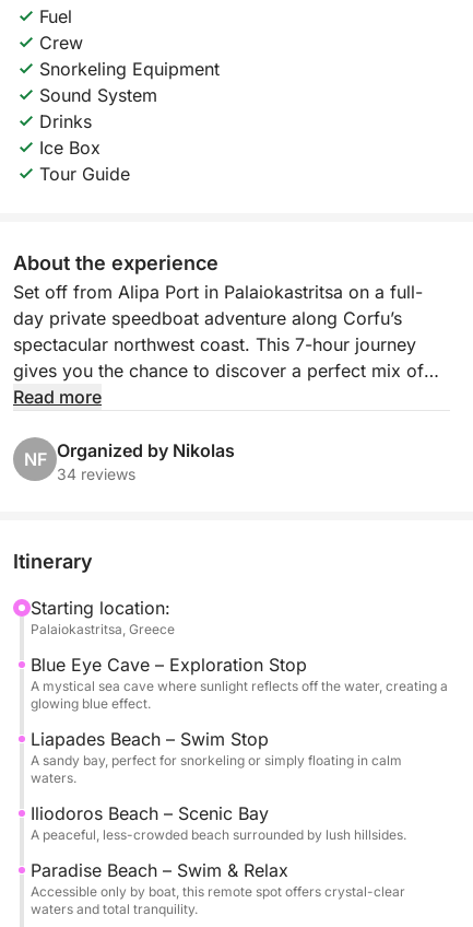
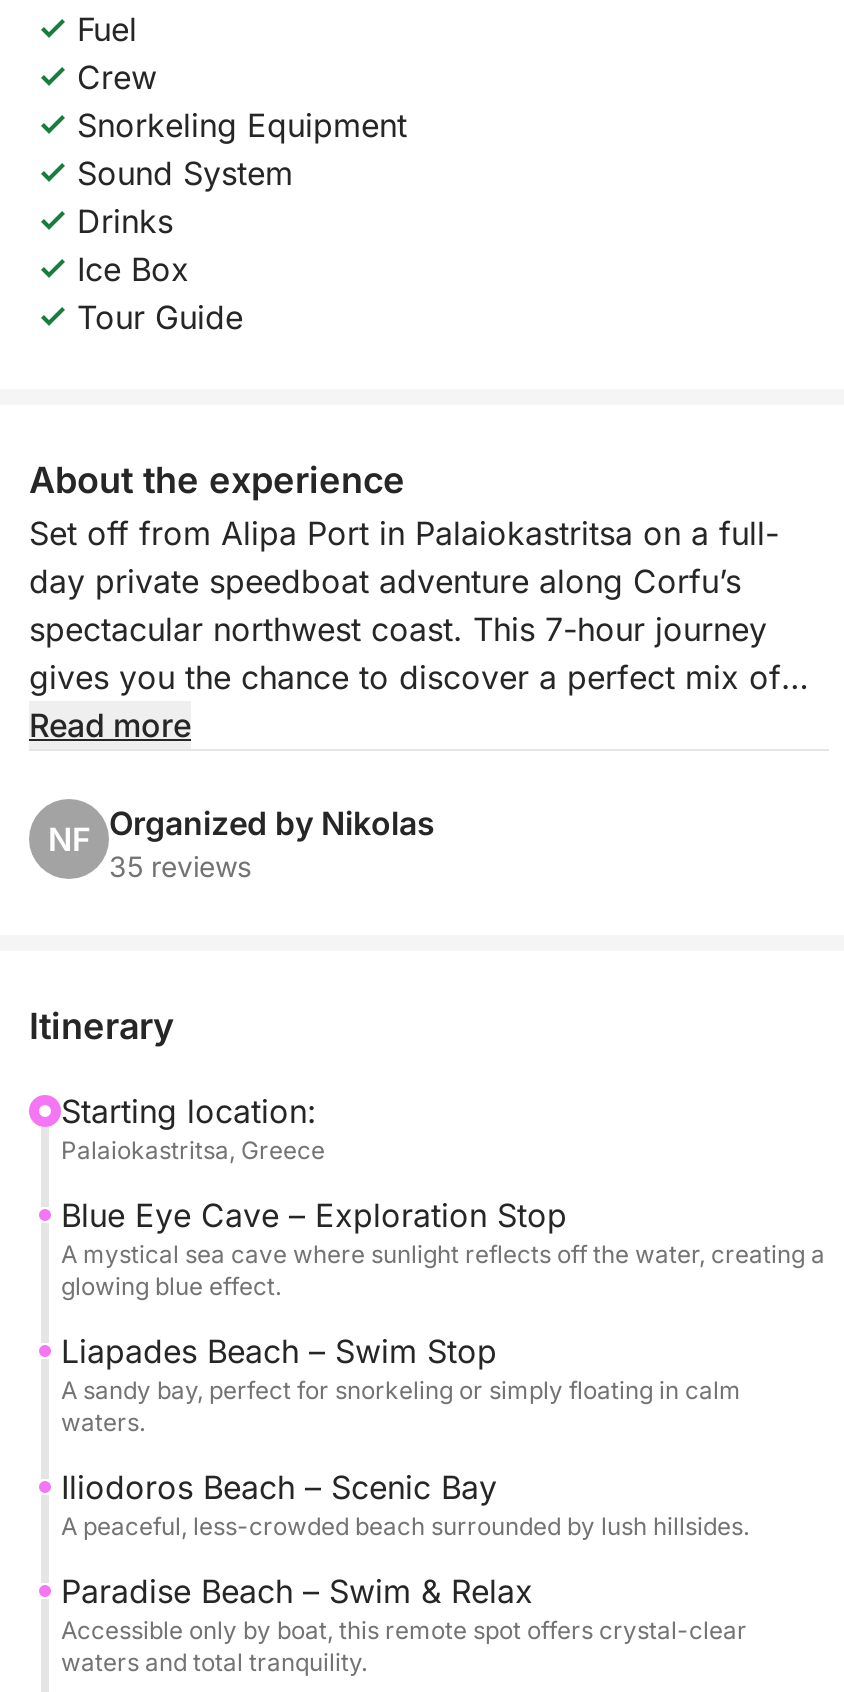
[57,465,135,483] 34 reviews -> [109,849,251,883] 35 reviews

